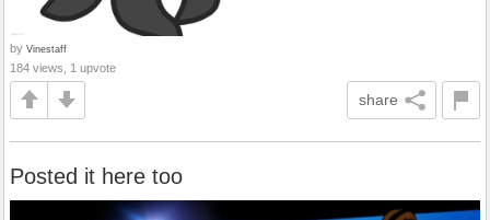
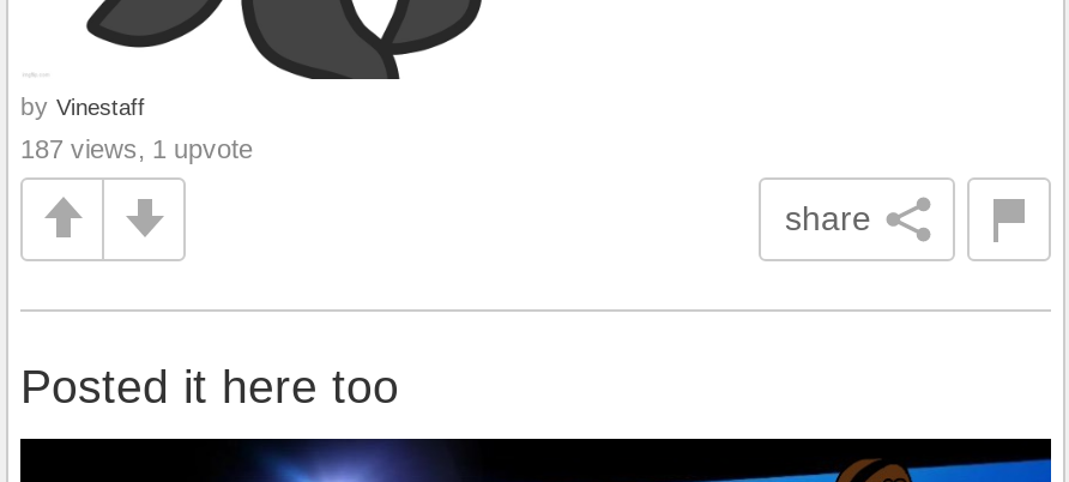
[10,61,116,74] 184 views, 1 upvote -> [20,134,253,162] 187 views, 1 upvote

